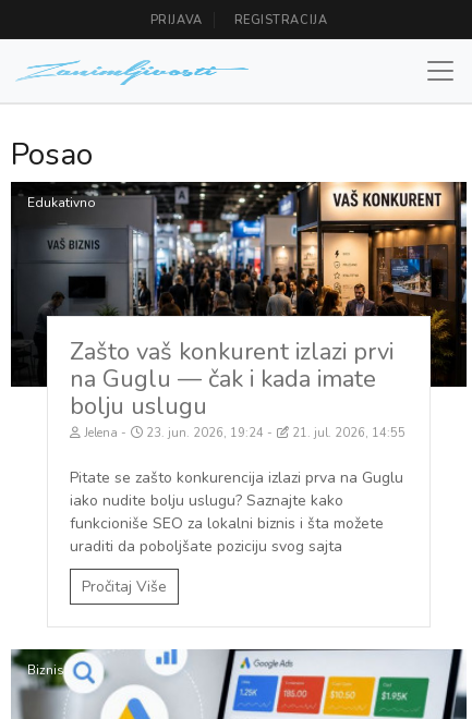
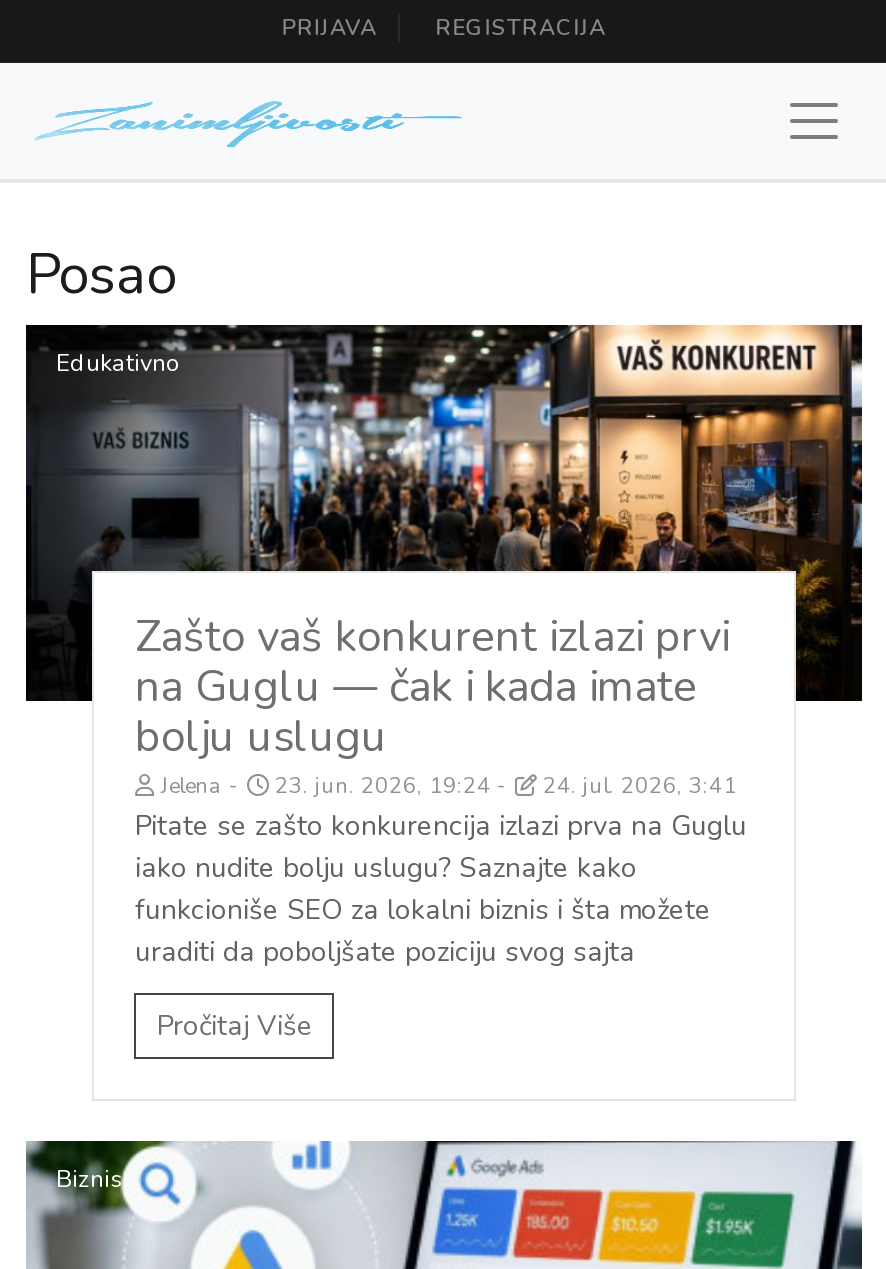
[81,425,406,441] Jelena 23. jun. 2026, 19:24 21. jul. 2026, 14:55 -> [155,771,743,801] Jelena 23. jun. 2026, 19:24 24. jul. 2026, 3:41

